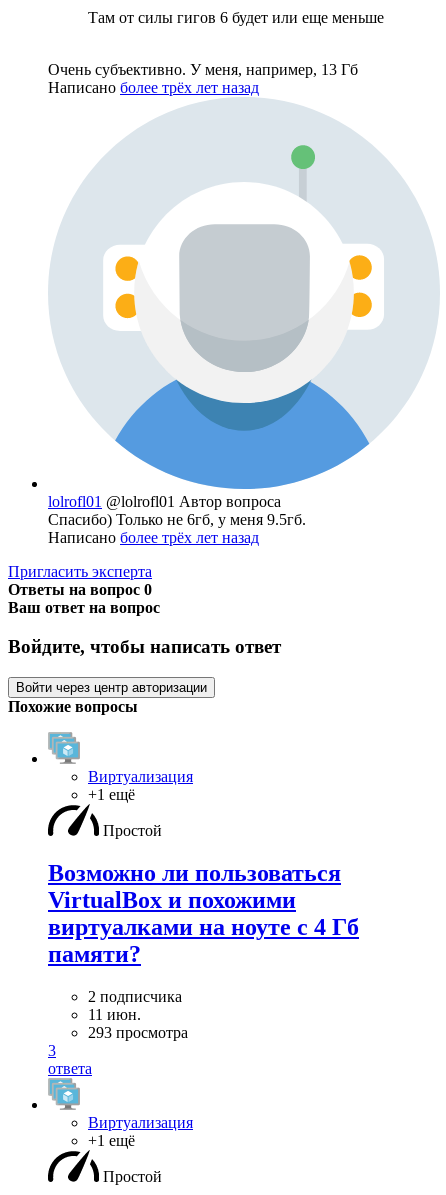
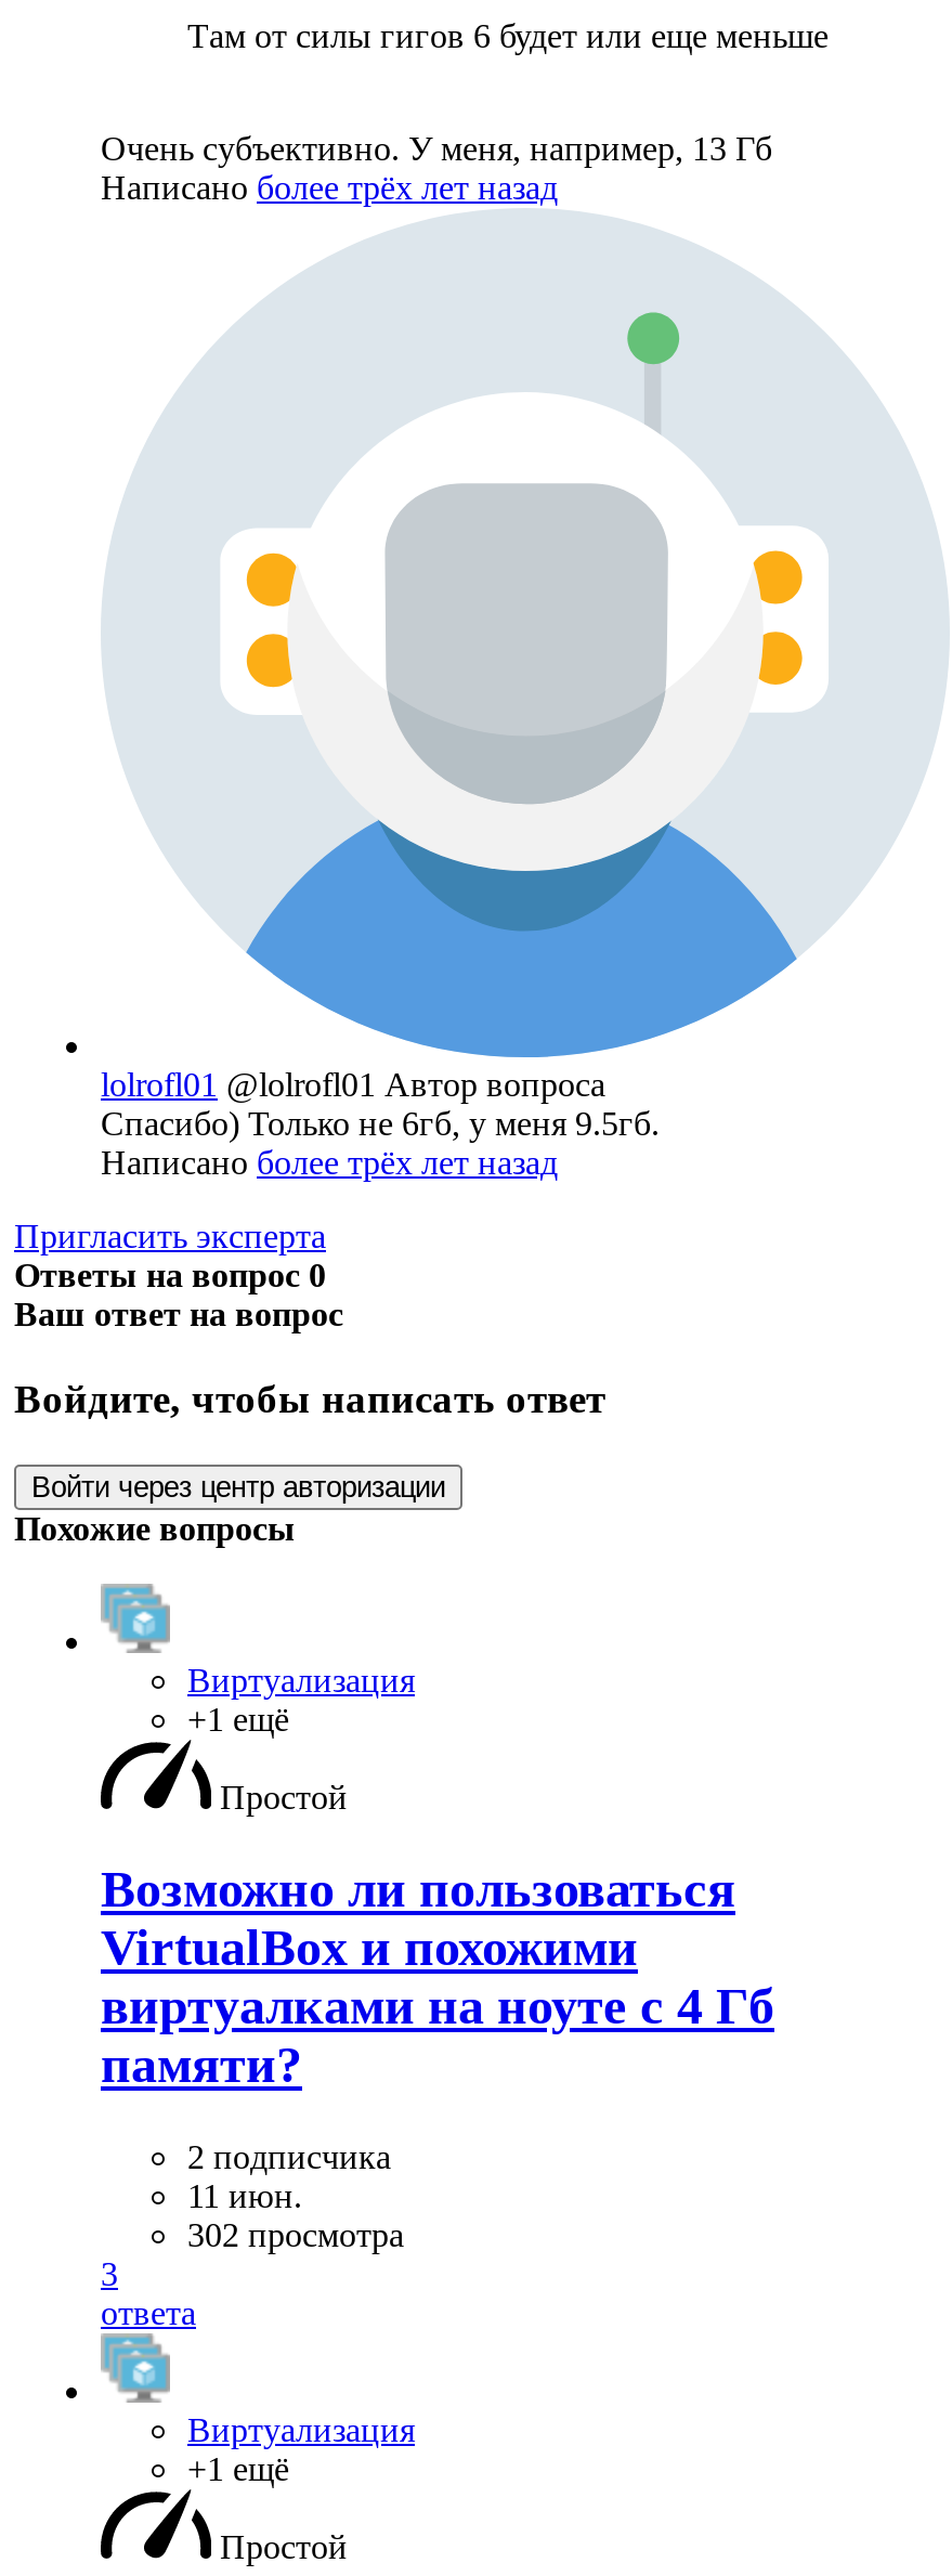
[88,1024,188,1041] 293 просмотра -> [187,2215,404,2252] 302 просмотра

